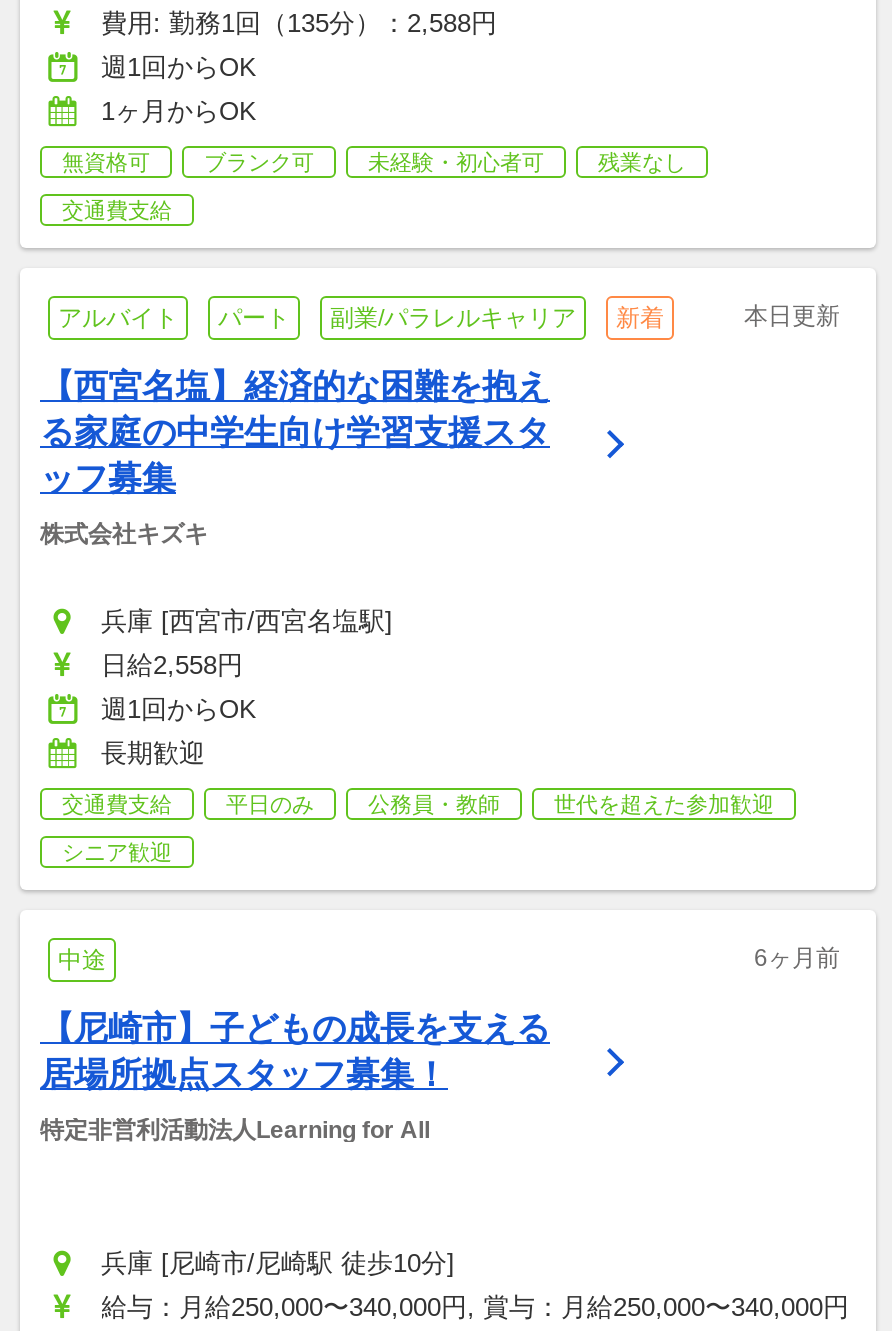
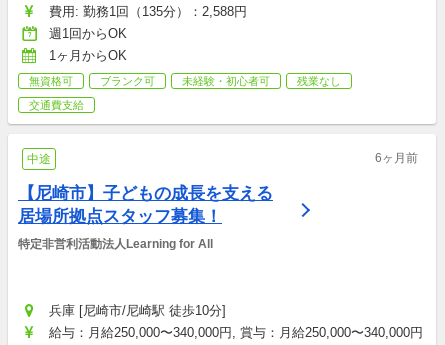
[40,302,840,864] アルバイト | パート | 副業/パラレルキャリア | 新着 | 本日更新 | 【西宮名塩】経済的な困難を抱え | る家庭の中学生向け学習支援スタ | ッフ募集 | 株式会社キズキ | 兵庫 [西宮市/西宮名塩駅] | 日給2,558円 | 週1回からOK | 長期歓迎 | 交通費支給 | 平日のみ | 公務員・教師 | 世代を超えた参加歓迎 | シニア歓迎 -> none

